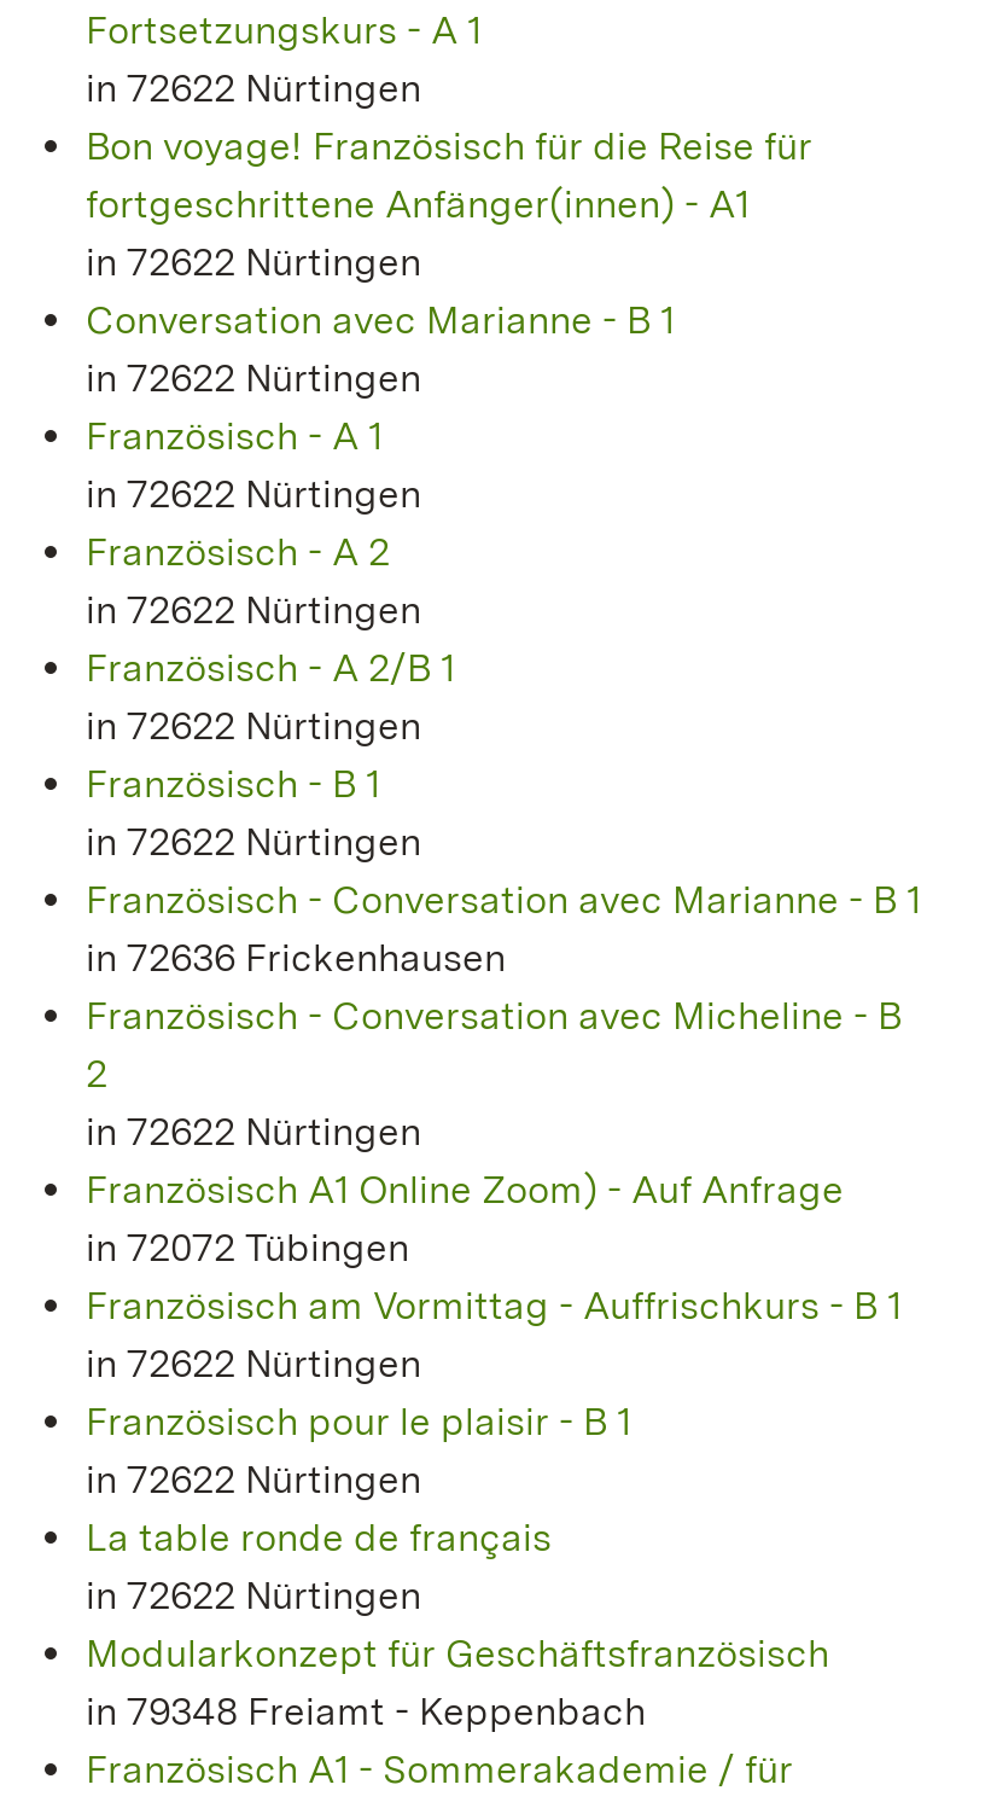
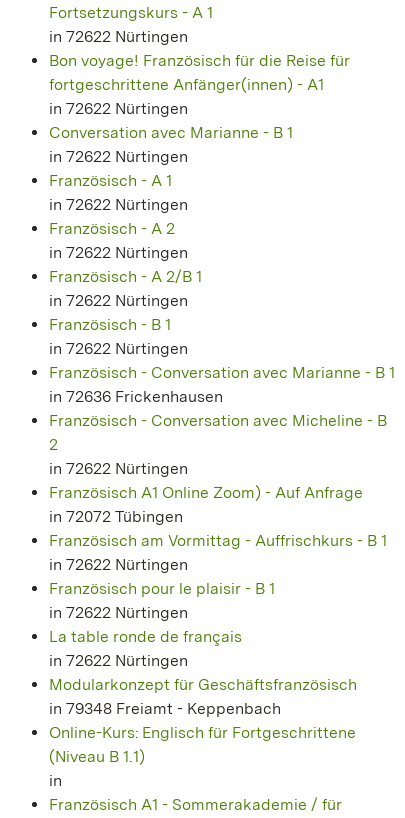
none -> [49,723,356,790] Online-Kurs: Englisch für Fortgeschrittene | (Niveau B 1.1) | in

